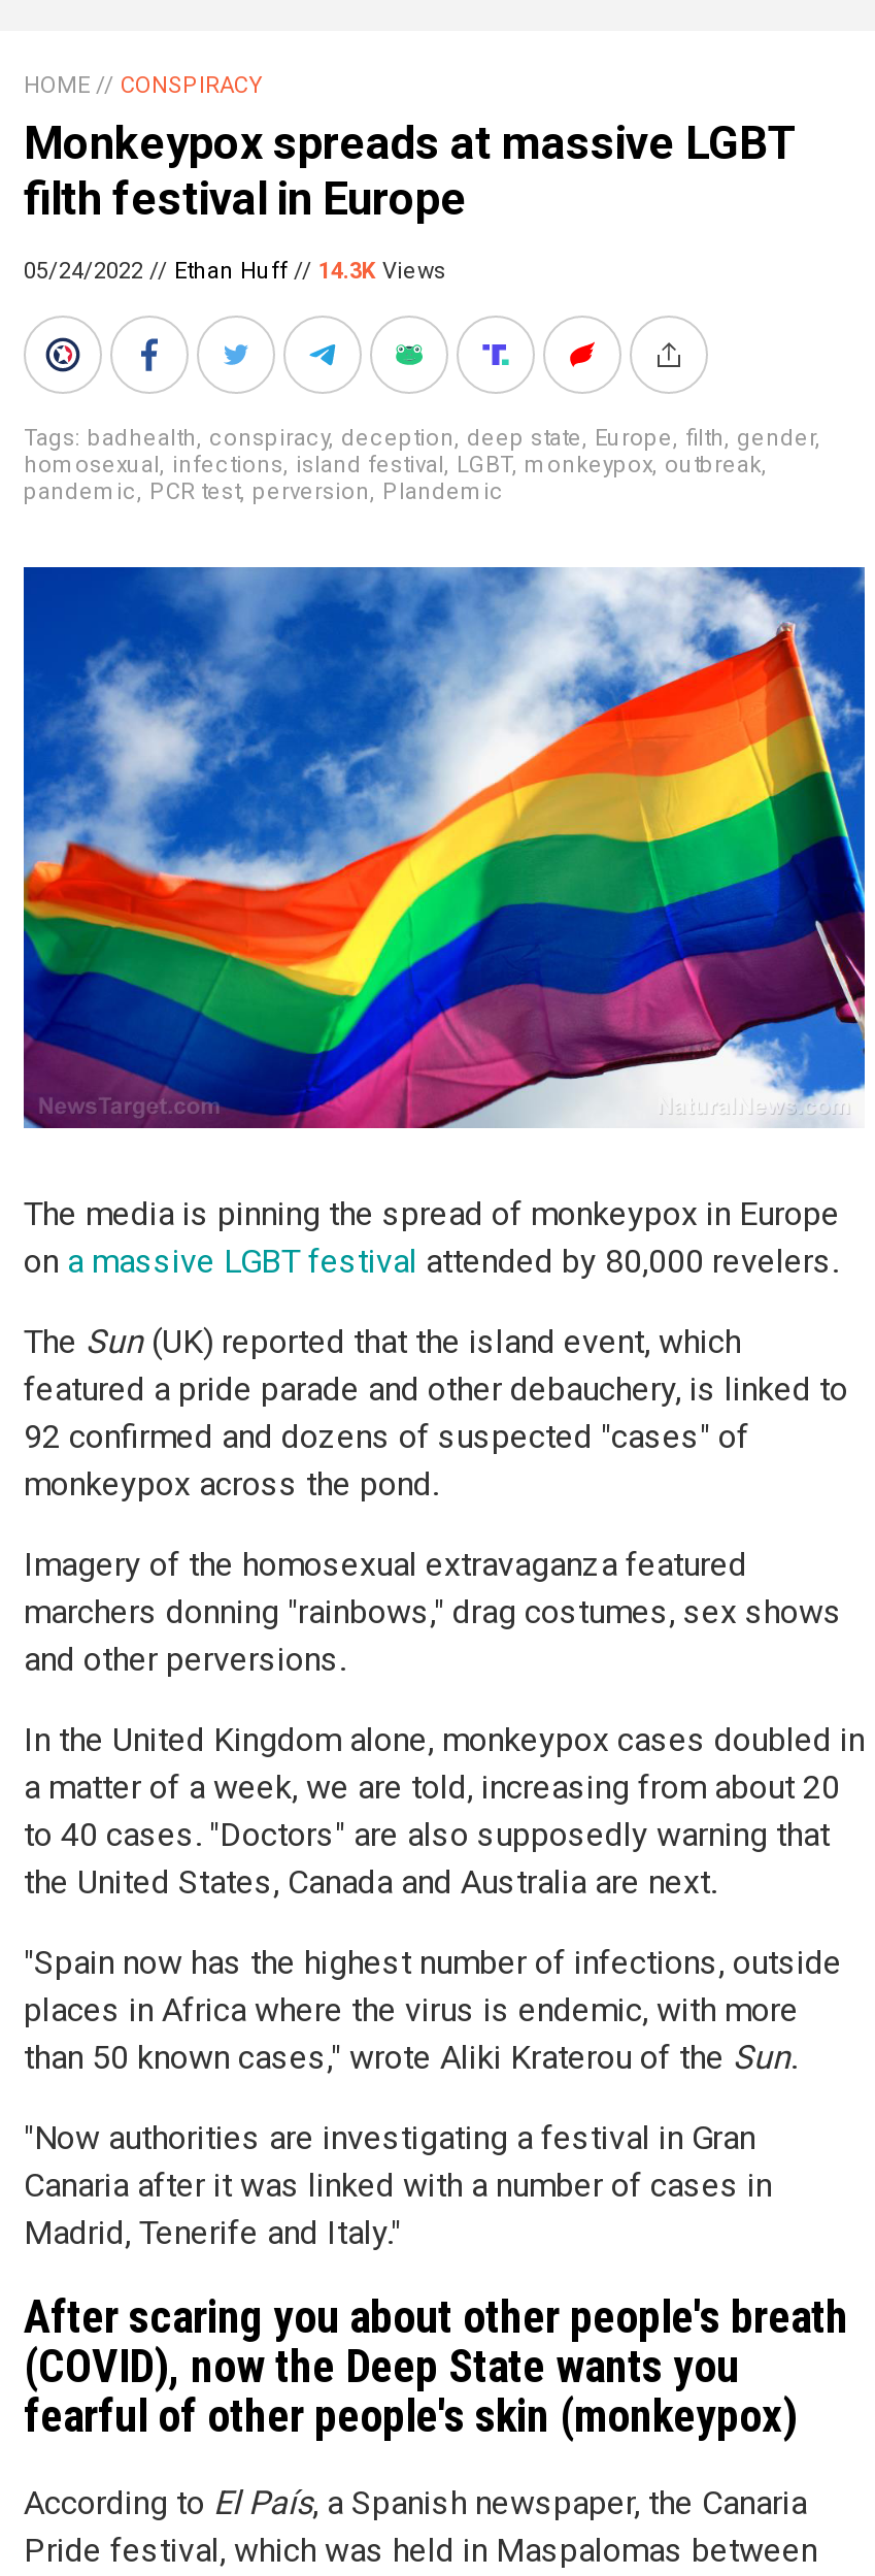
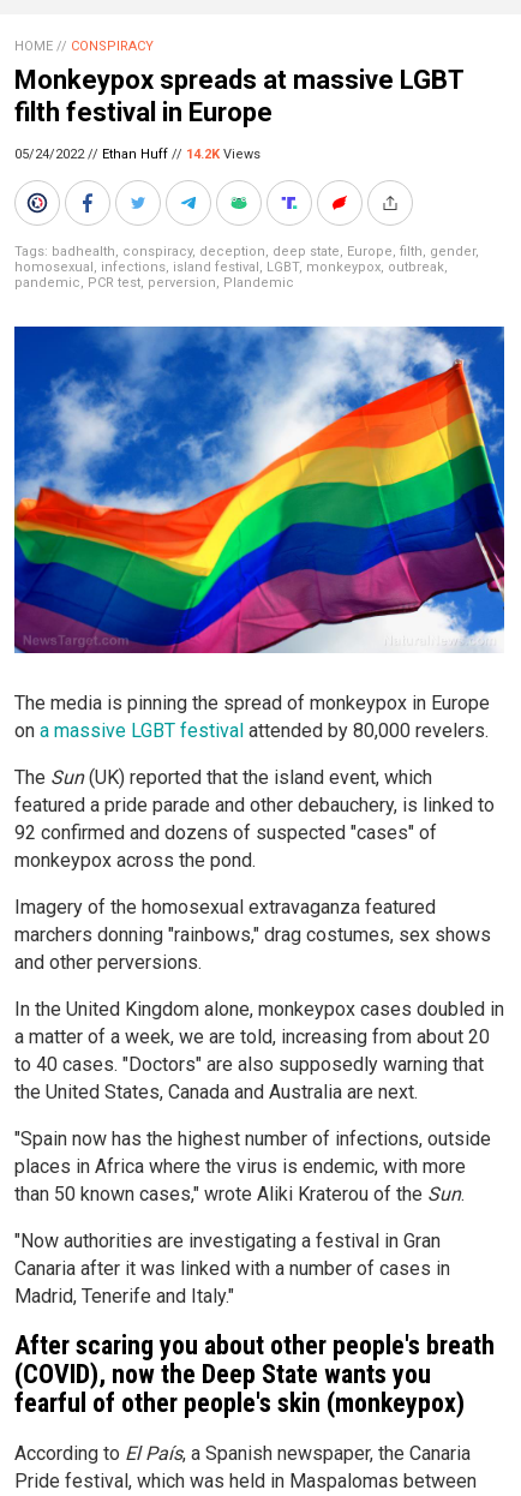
[24,258,446,285] 05/24/2022 // Ethan Huff // 14.3K Views -> [14,146,260,162] 05/24/2022 // Ethan Huff // 14.2K Views

